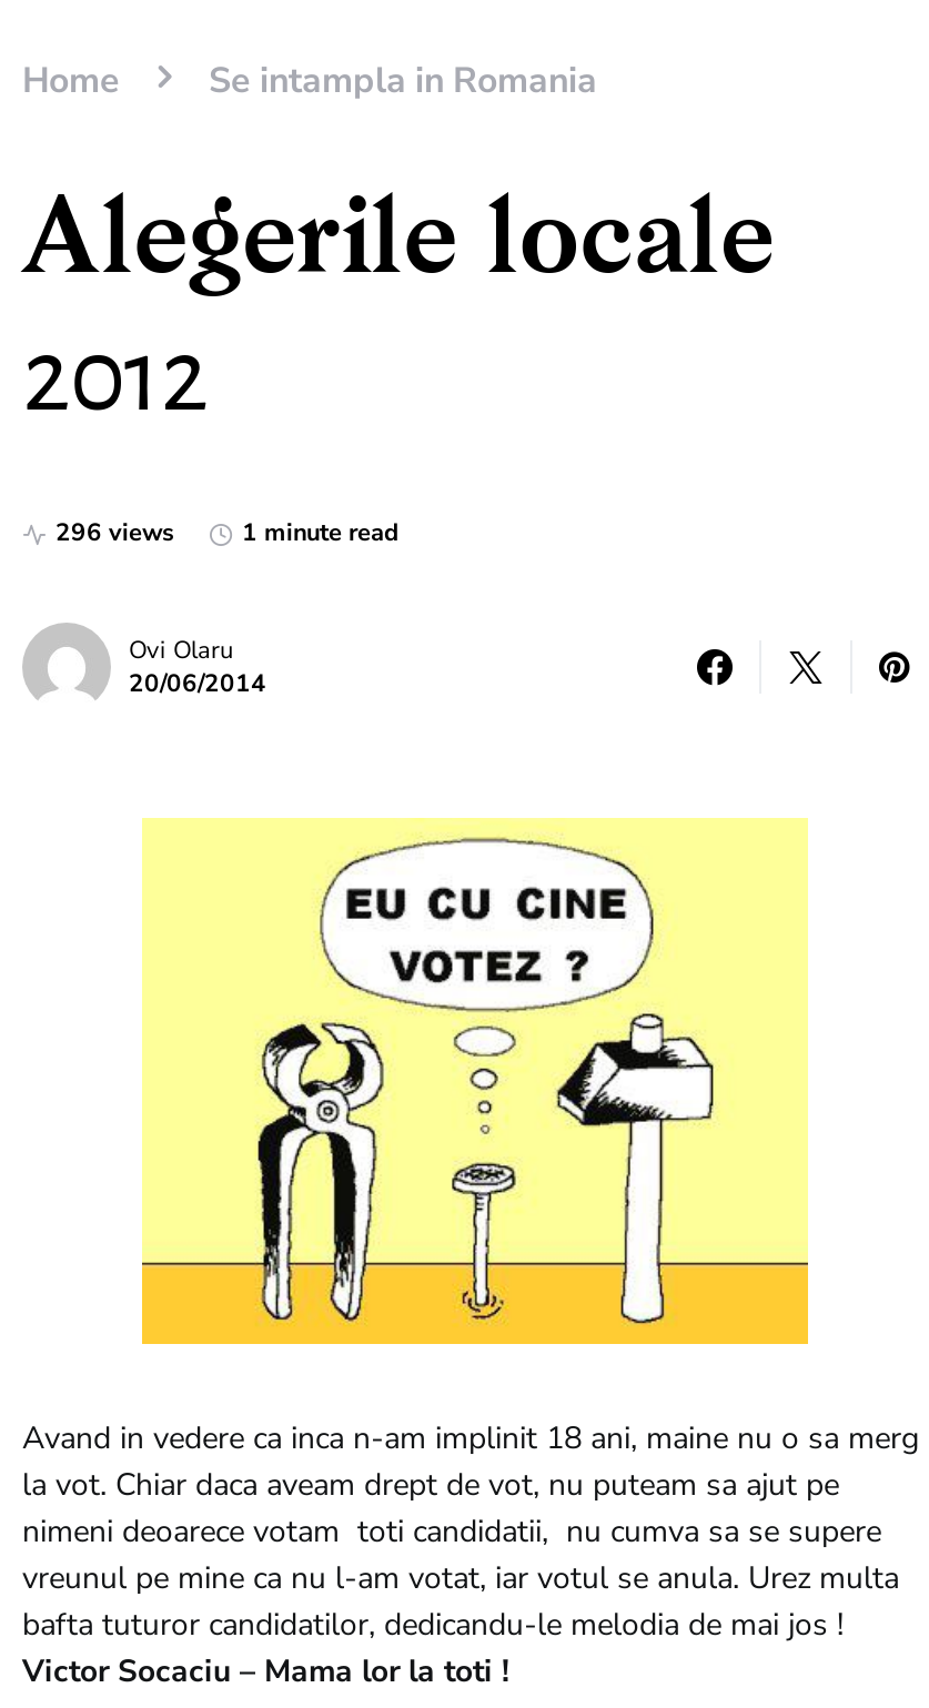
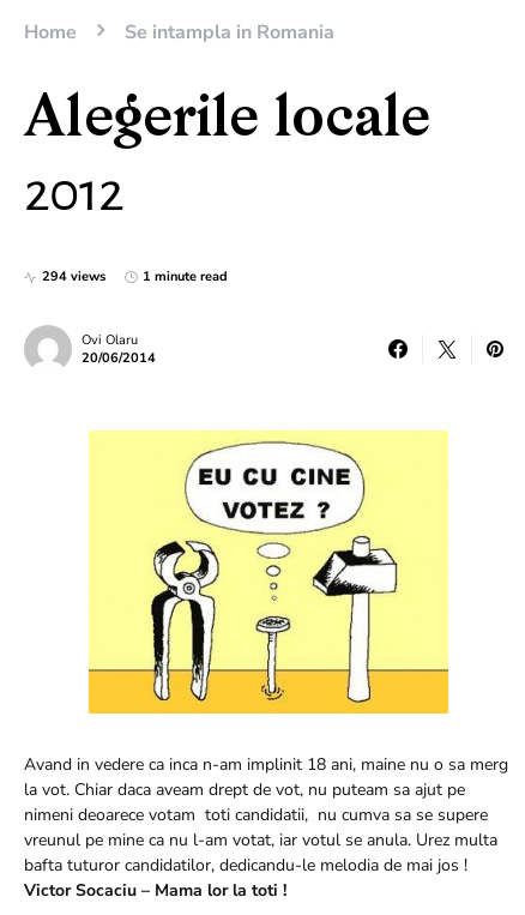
[55,516,173,549] 296 views -> [42,267,105,285] 294 views

